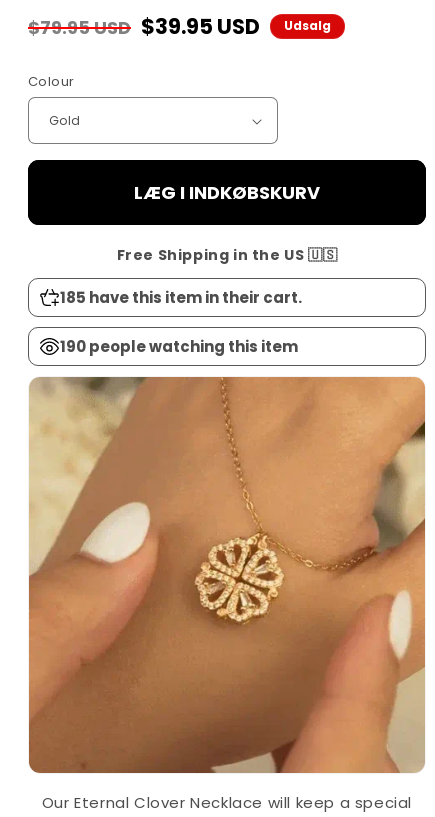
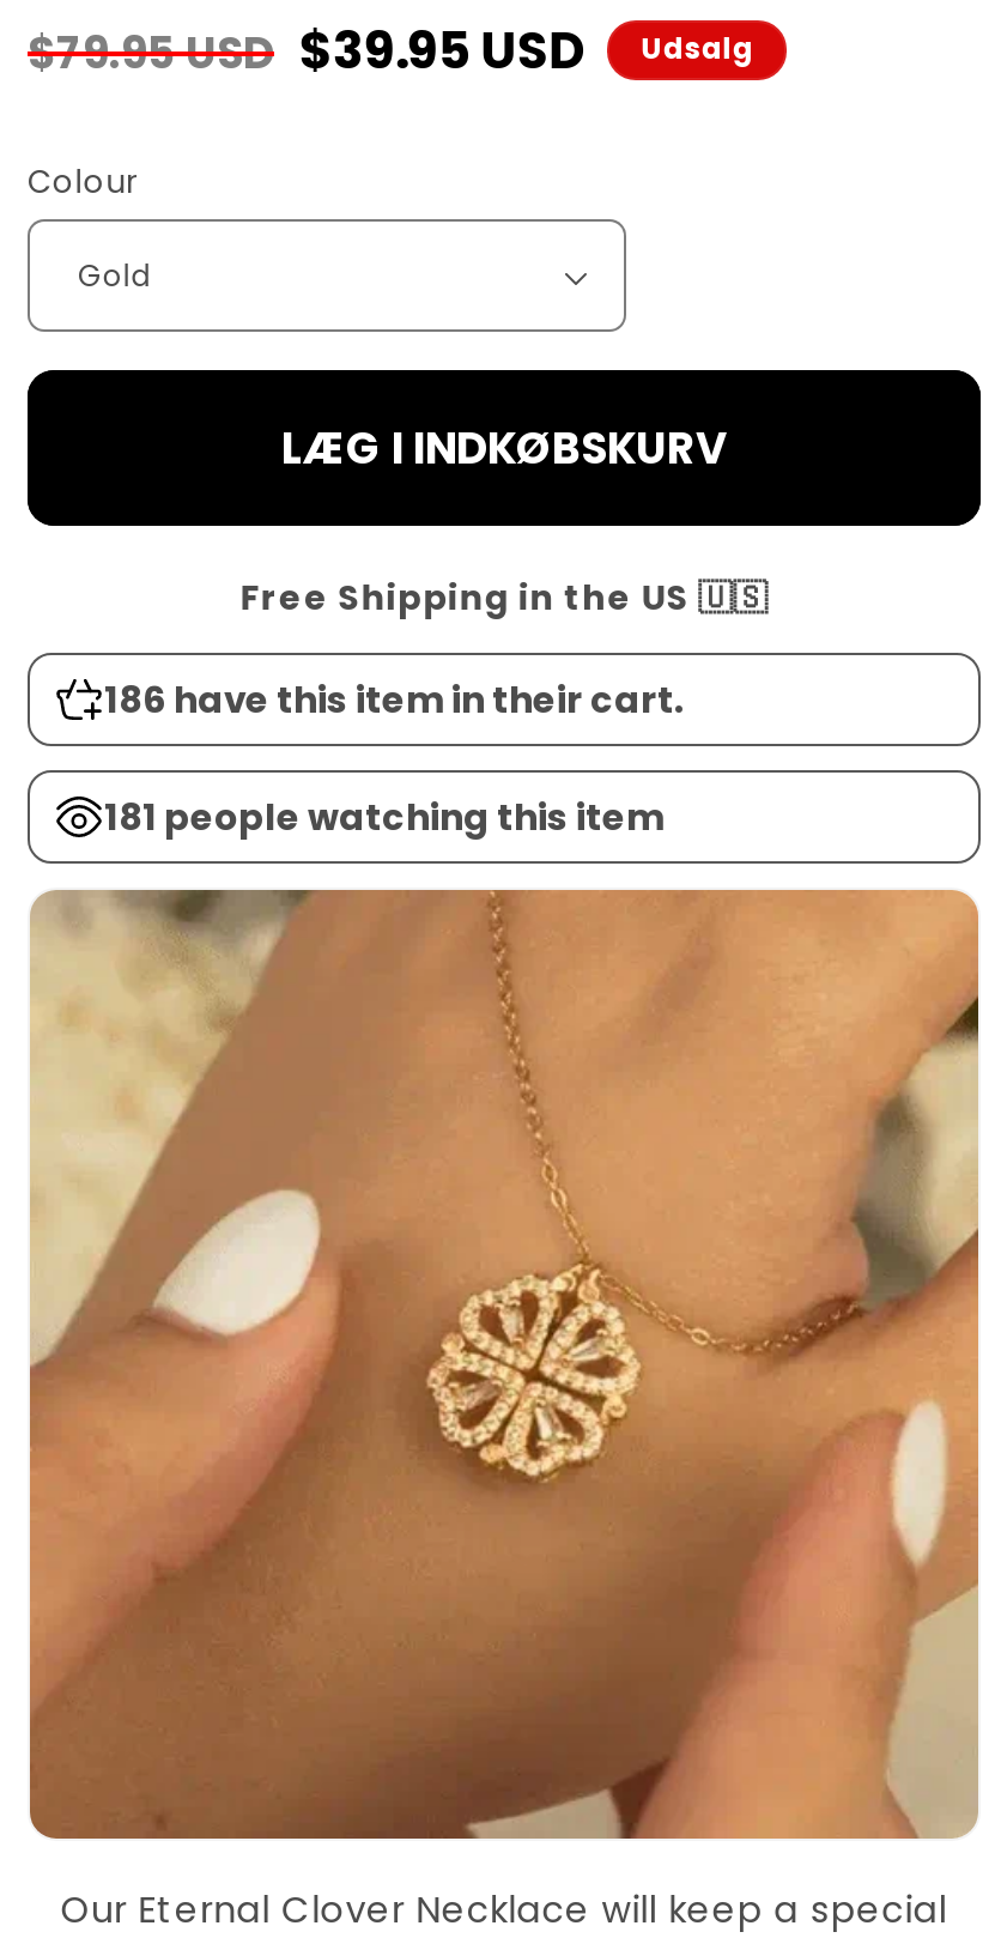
[60,287,302,308] 185 have this item in their cart. -> [104,674,684,725] 186 have this item in their cart.
[60,336,298,357] 190 people watching this item -> [104,792,665,842] 181 people watching this item

